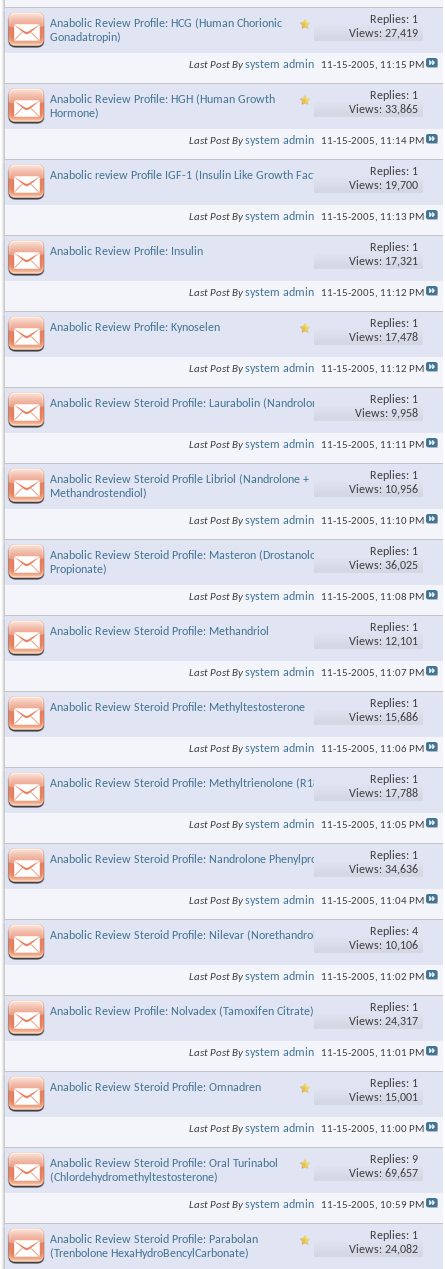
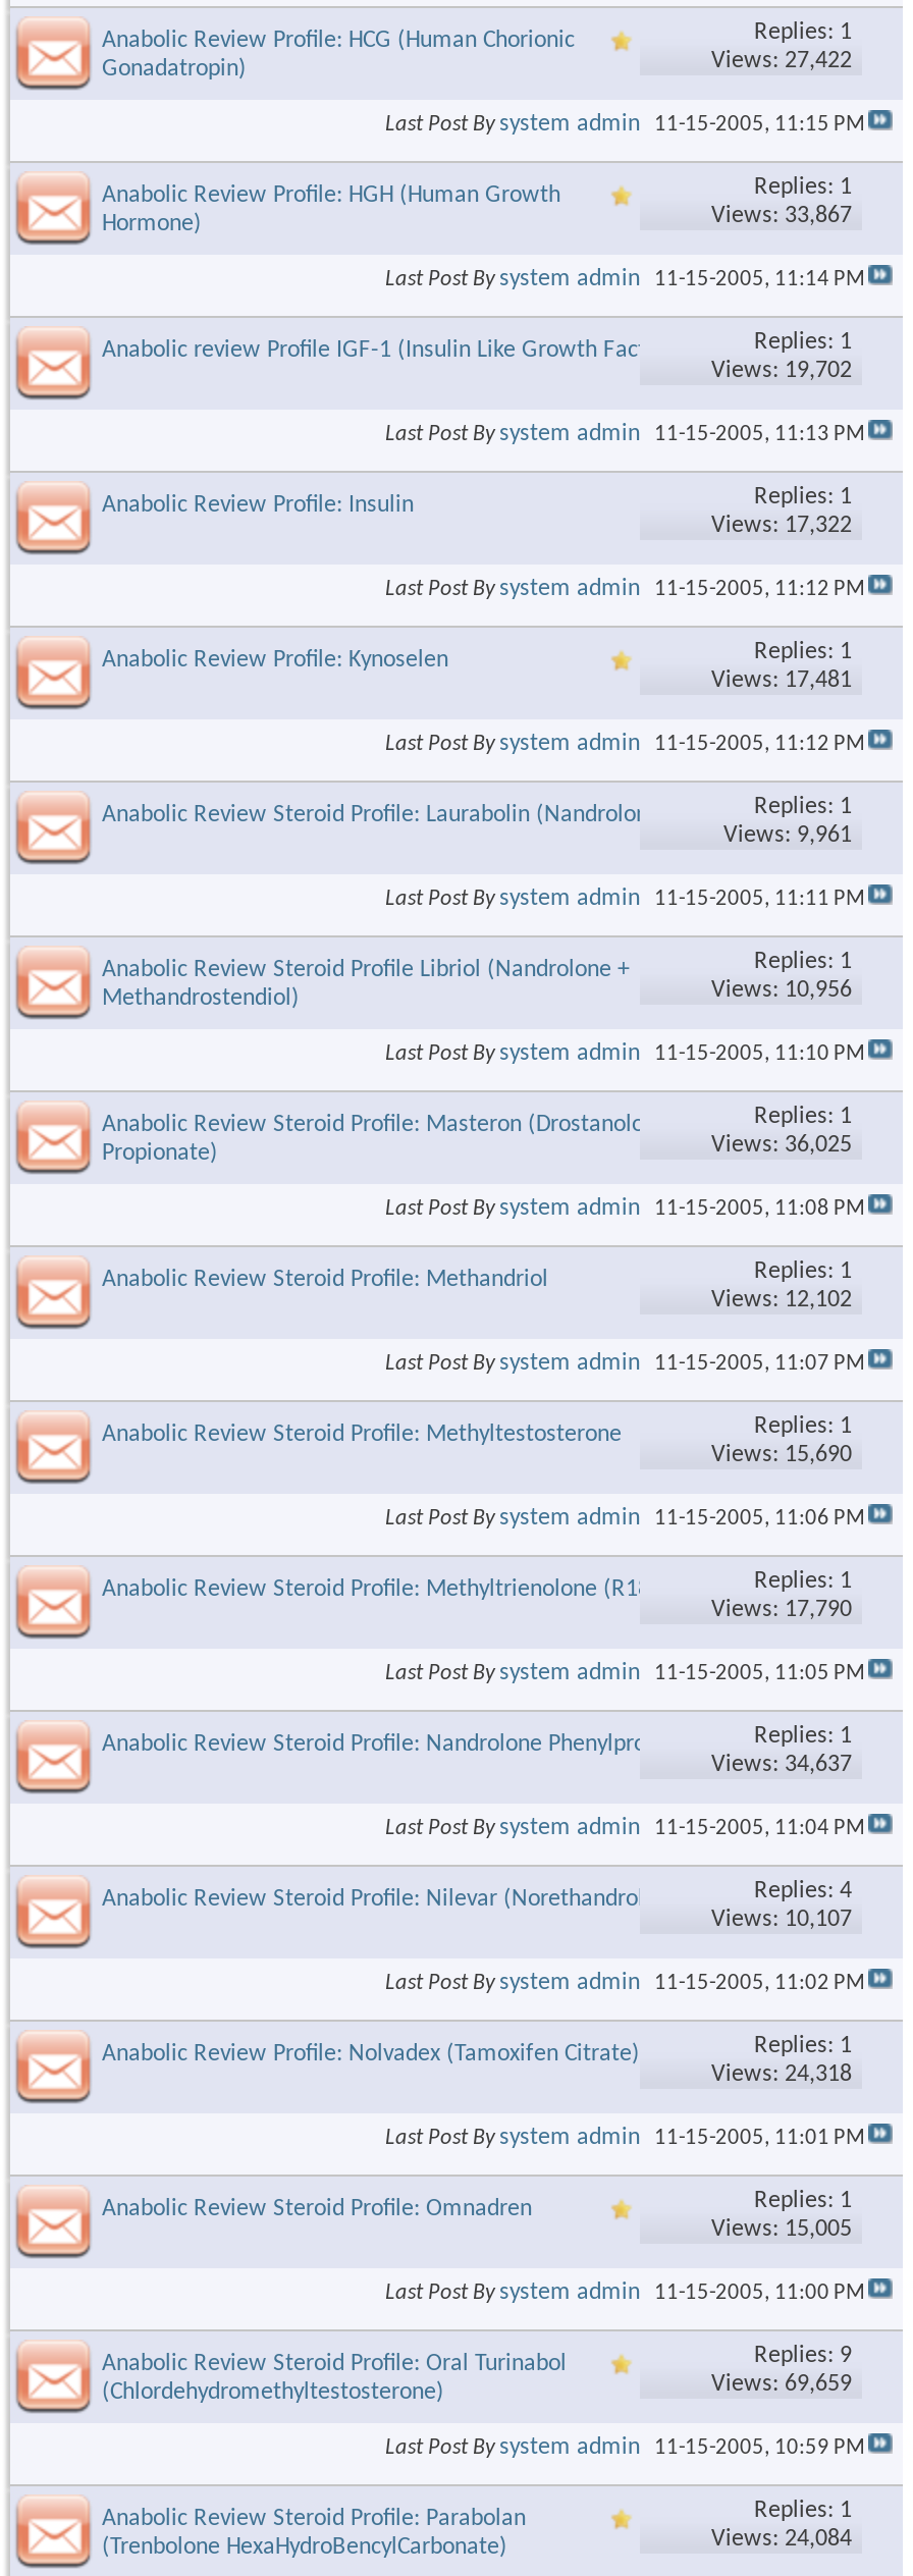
[349,28,418,40] Views: 27,419 -> [711,49,852,73] Views: 27,422
[349,104,418,116] Views: 33,865 -> [711,204,852,228] Views: 33,867
[349,180,418,192] Views: 19,700 -> [711,359,852,383] Views: 19,702
[349,256,418,268] Views: 17,321 -> [711,514,852,538] Views: 17,322
[349,332,418,344] Views: 17,478 -> [711,668,852,693] Views: 17,481
[355,408,418,420] Views: 9,958 -> [723,823,852,848] Views: 9,961
[349,636,418,648] Views: 12,101 -> [711,1288,852,1312] Views: 12,102
[349,712,418,724] Views: 15,686 -> [711,1443,852,1467] Views: 15,690
[349,788,418,800] Views: 17,788 -> [711,1598,852,1622] Views: 17,790
[349,864,418,876] Views: 34,636 -> [711,1753,852,1777] Views: 34,637
[349,940,418,952] Views: 10,106 -> [711,1908,852,1932] Views: 10,107
[349,1016,418,1028] Views: 24,317 -> [711,2062,852,2087] Views: 24,318
[349,1092,418,1104] Views: 15,001 -> [711,2217,852,2242] Views: 15,005
[349,1168,418,1180] Views: 69,657 -> [711,2372,852,2397] Views: 69,659
[349,1244,418,1256] Views: 24,082 -> [711,2527,852,2552] Views: 24,084

